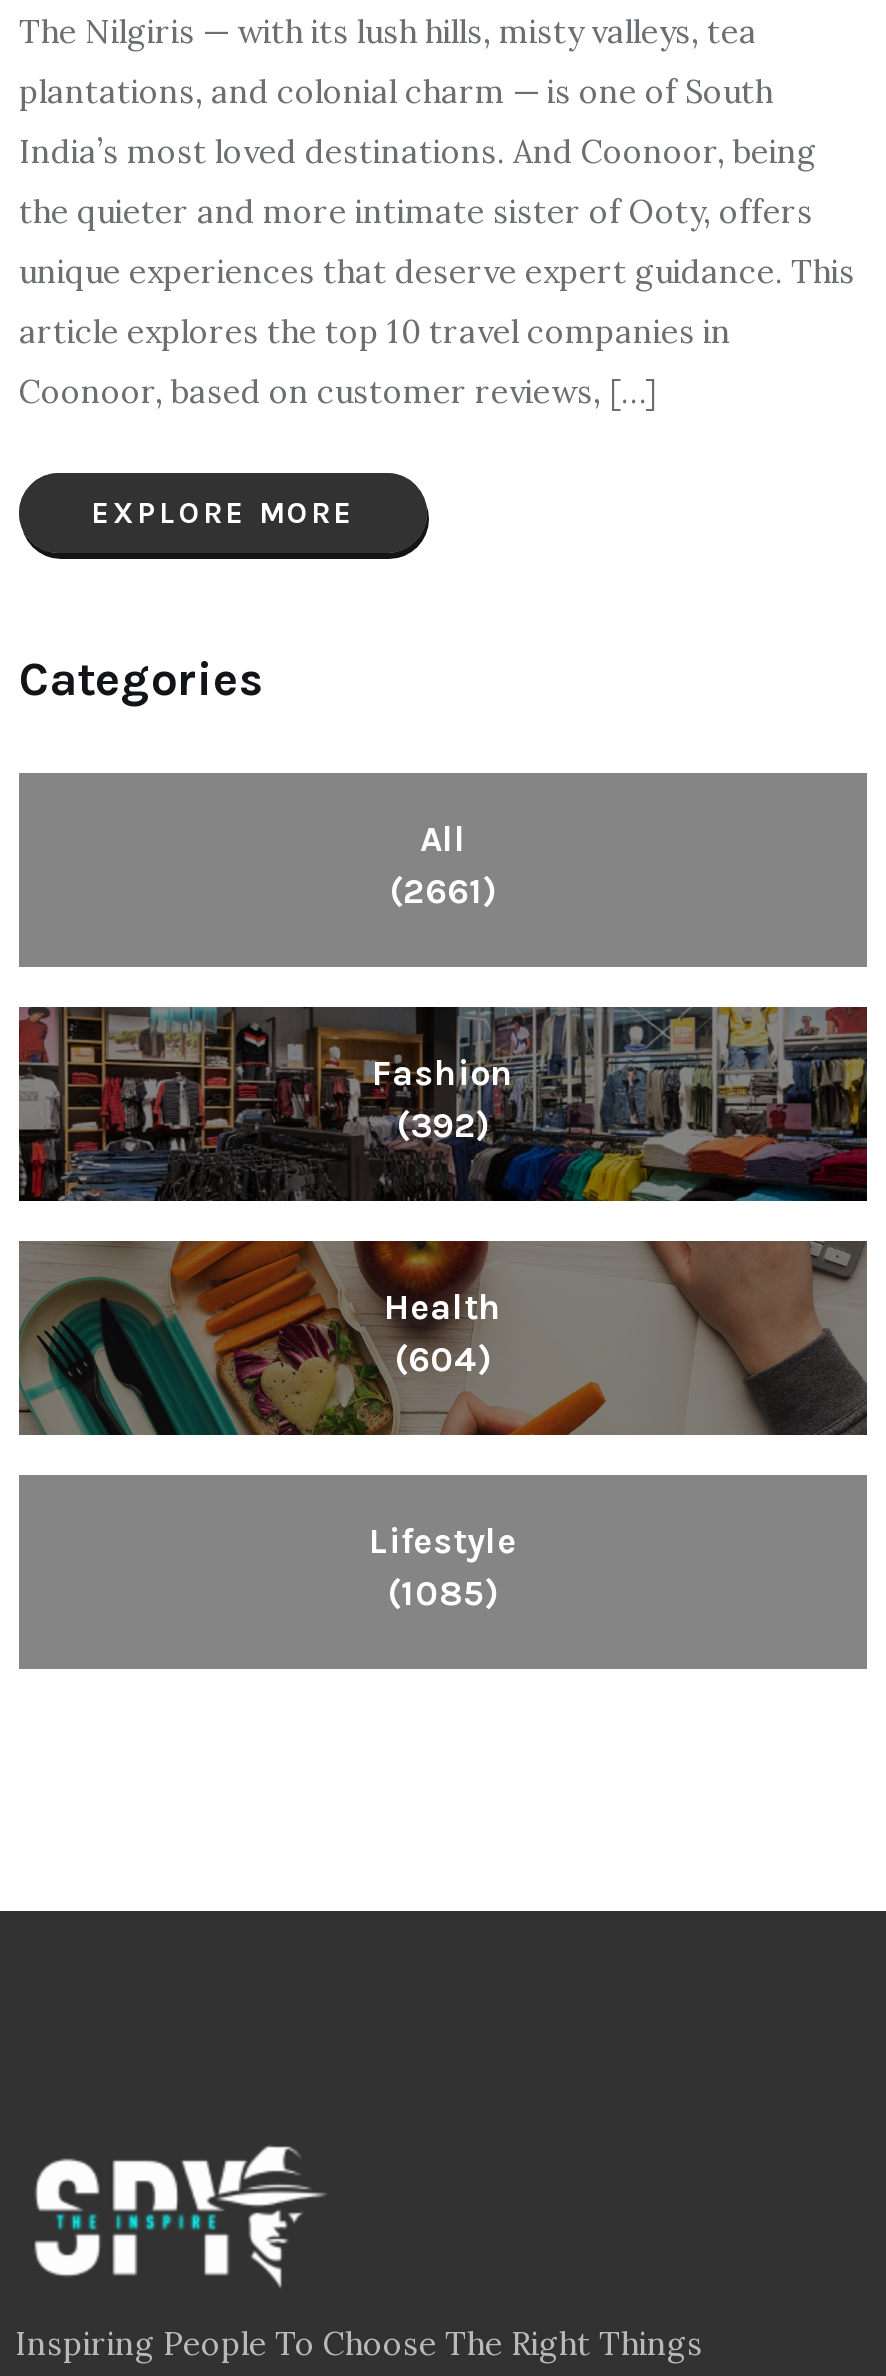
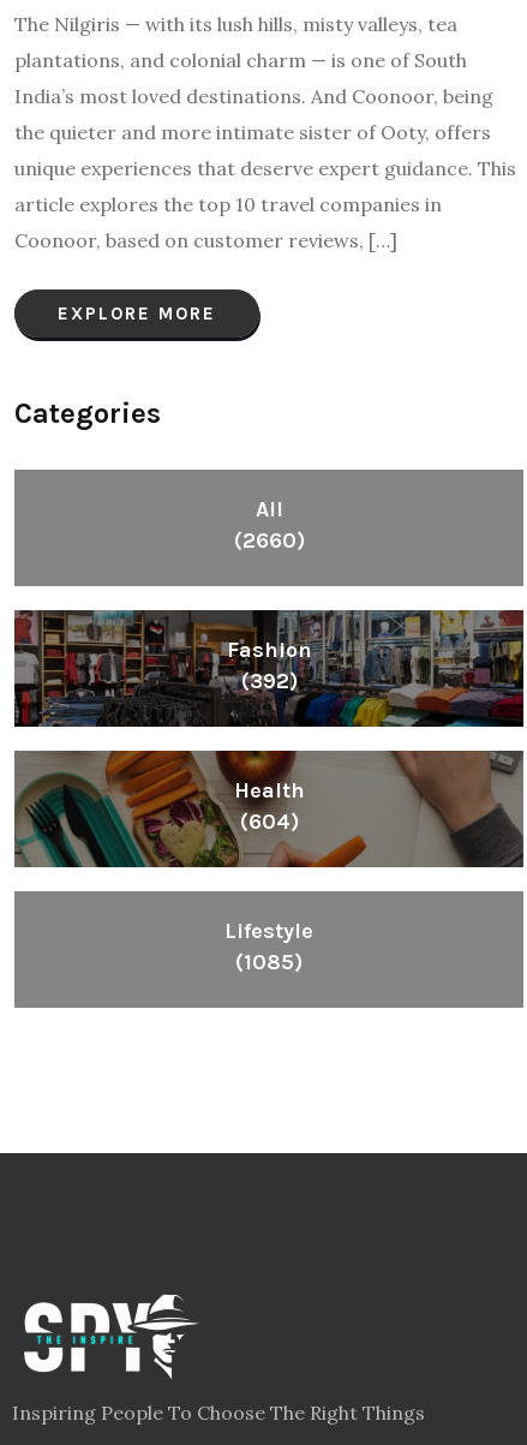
[389,868,497,912] (2661) -> [233,527,304,553] (2660)

